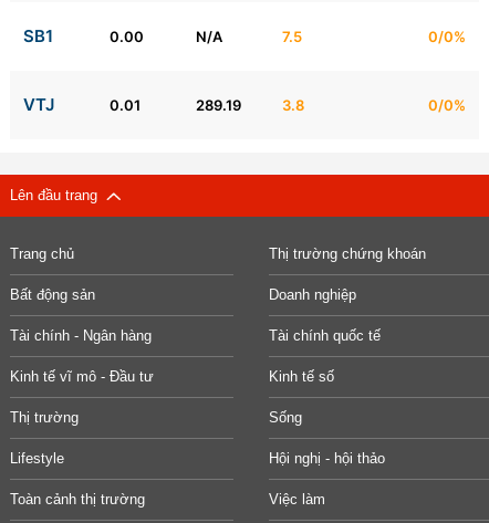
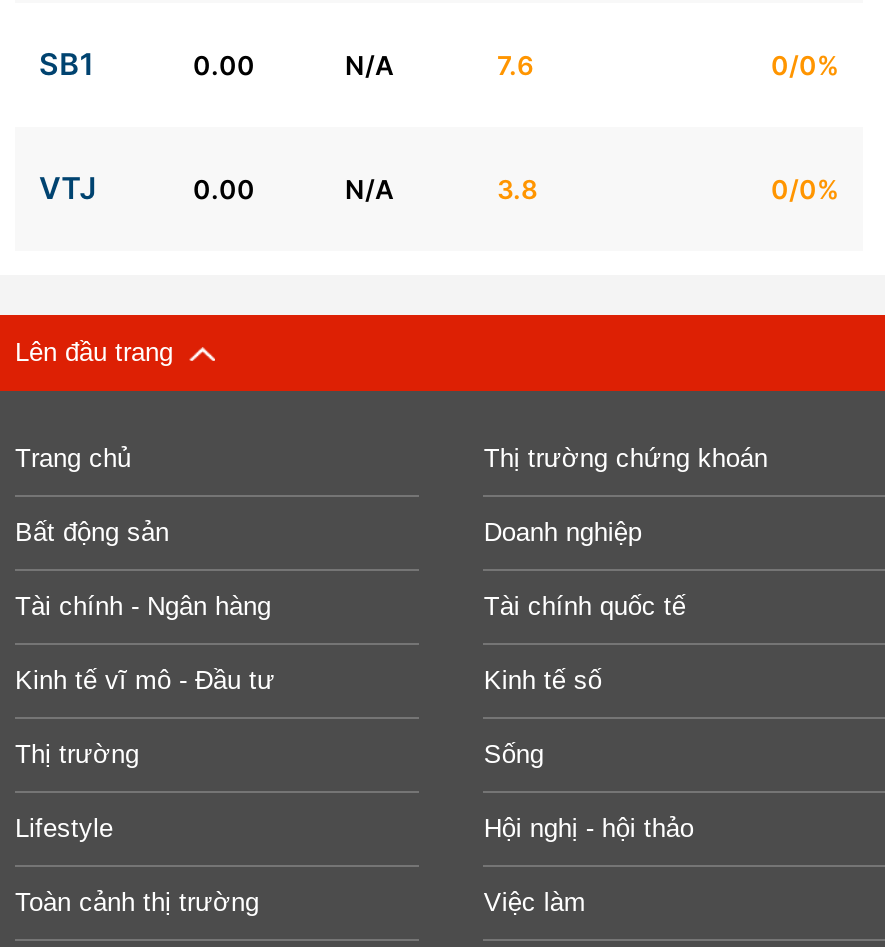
[282,27,302,45] 7.5 -> [497,48,533,80] 7.6
[110,96,241,114] 0.01 | 289.19 -> [193,172,393,204] 0.00 | N/A

